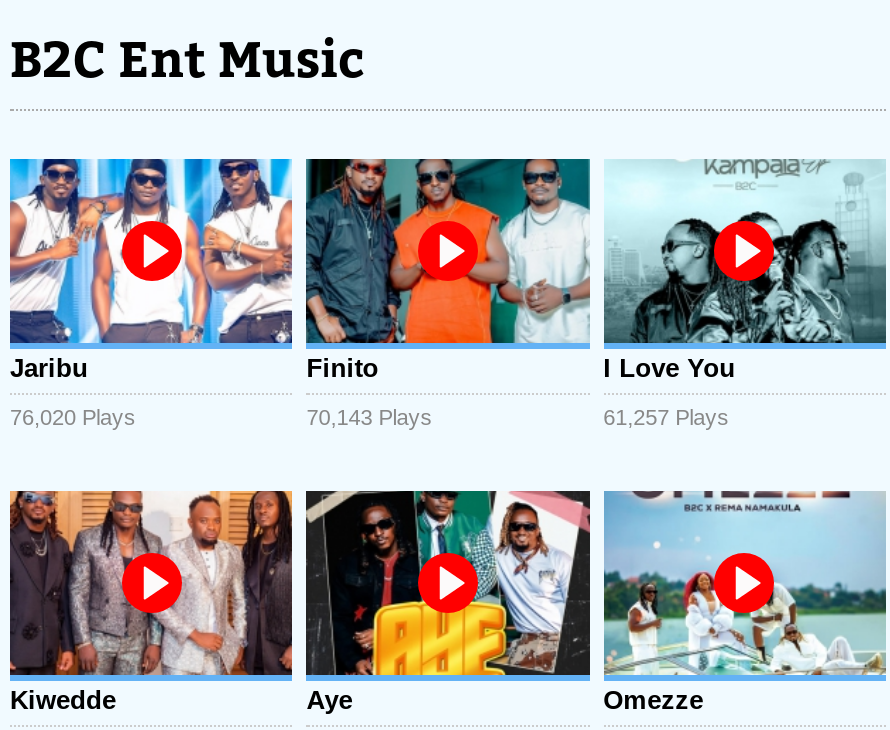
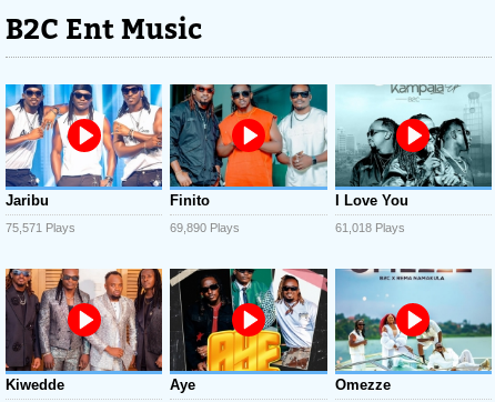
[10,405,136,429] 76,020 Plays -> [6,221,75,234] 75,571 Plays
[307,405,433,429] 70,143 Plays -> [170,221,240,234] 69,890 Plays
[603,405,729,429] 61,257 Plays -> [335,221,405,234] 61,018 Plays

